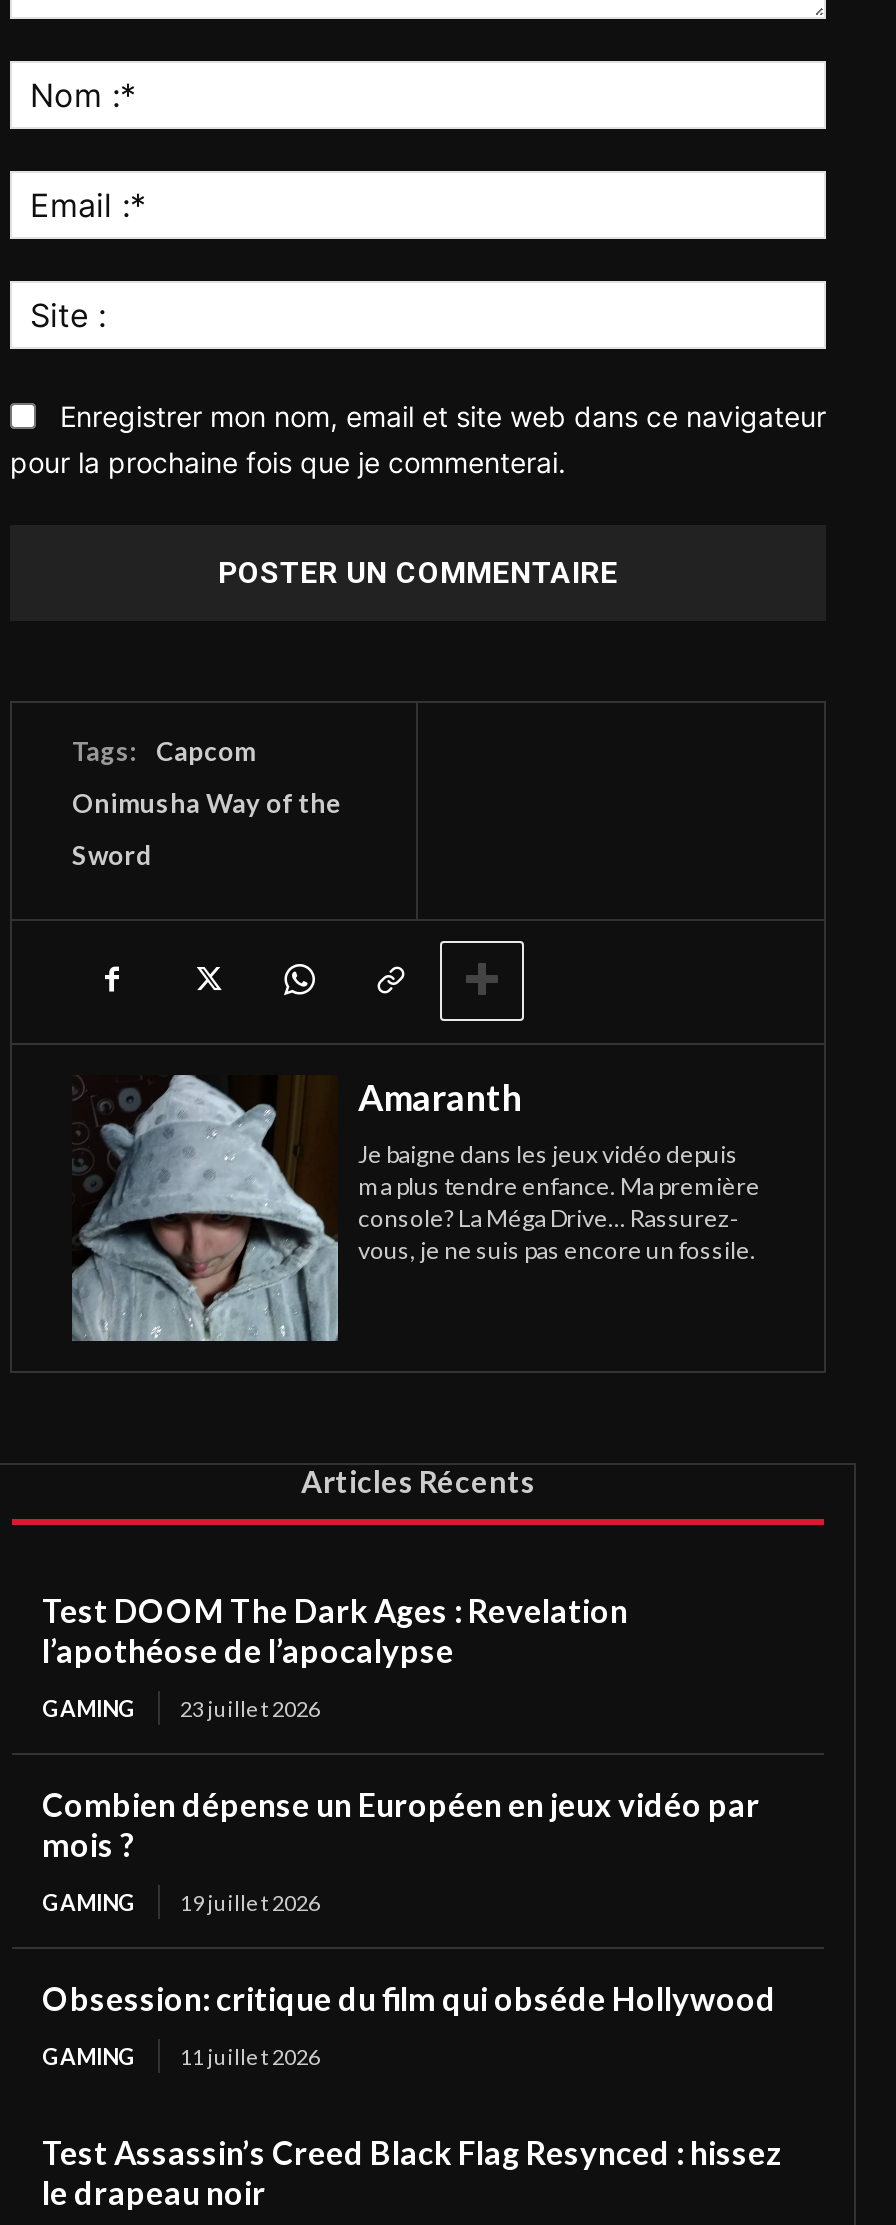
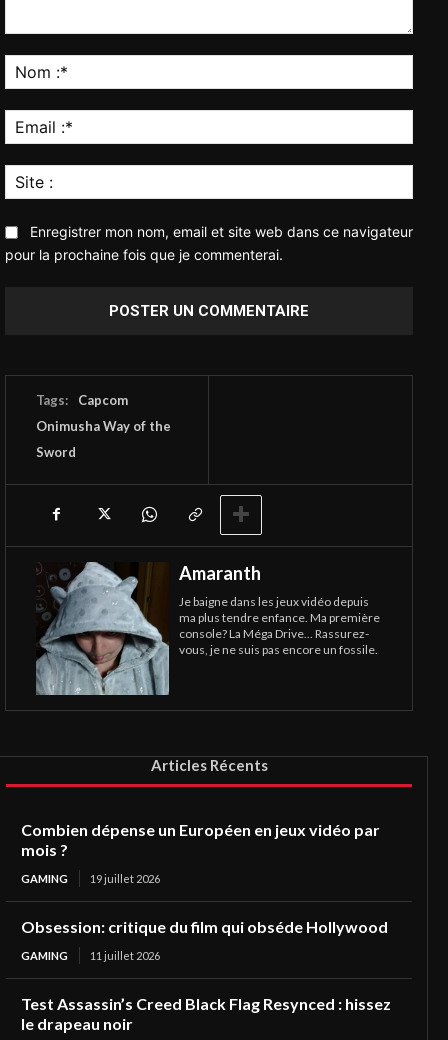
[42,1590,628,1720] Test DOOM The Dark Ages : Revelation | l’apothéose de l’apocalypse | GAMING | 23 juillet 2026 -> none

